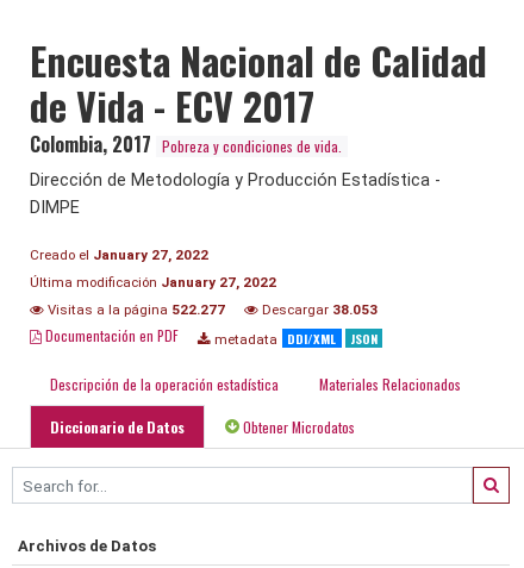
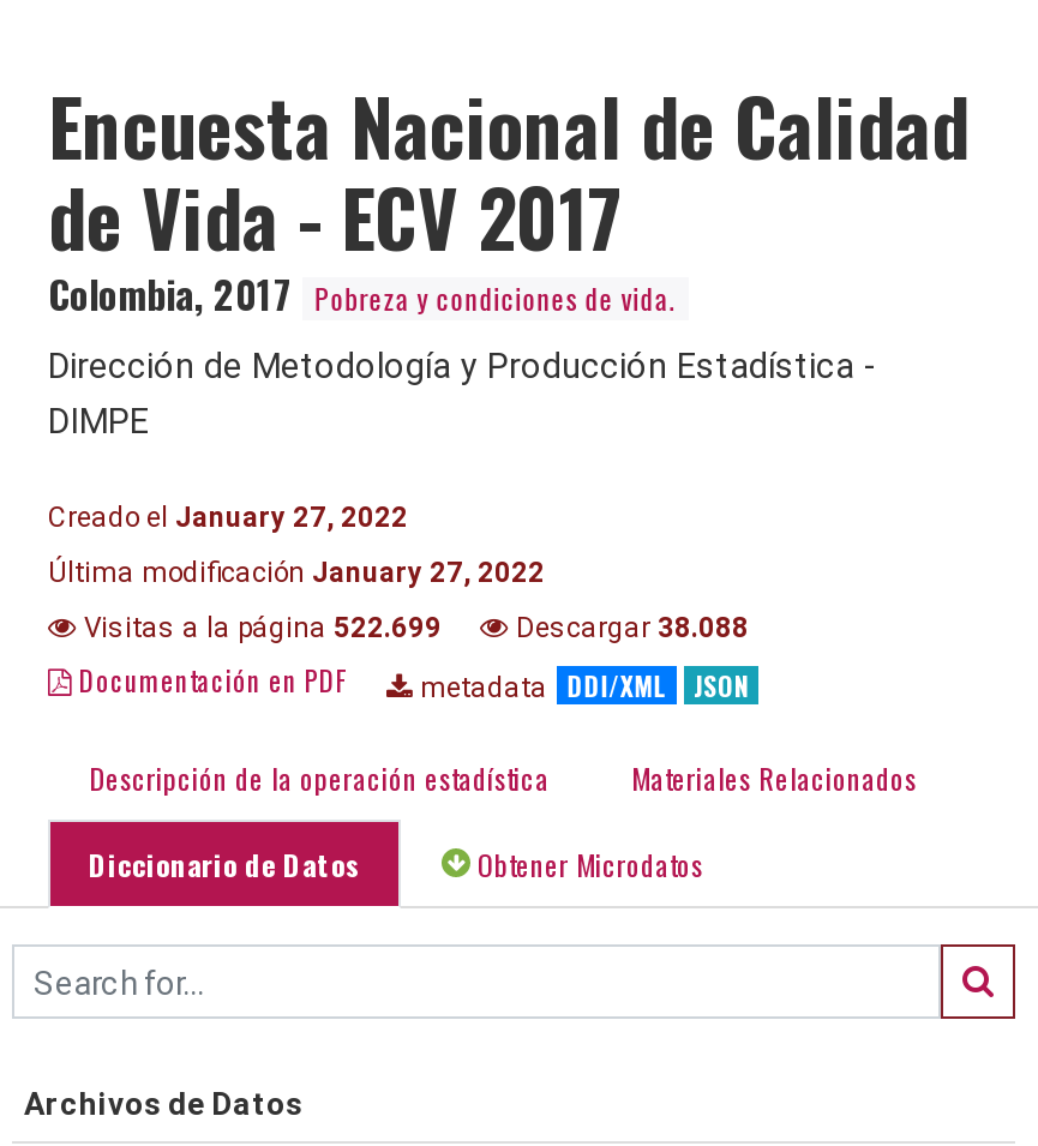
[44,301,225,318] Visitas a la página 522.277 -> [77,611,442,645] Visitas a la página 522.699
[258,301,378,318] Descargar 38.053 -> [509,611,749,645] Descargar 38.088

